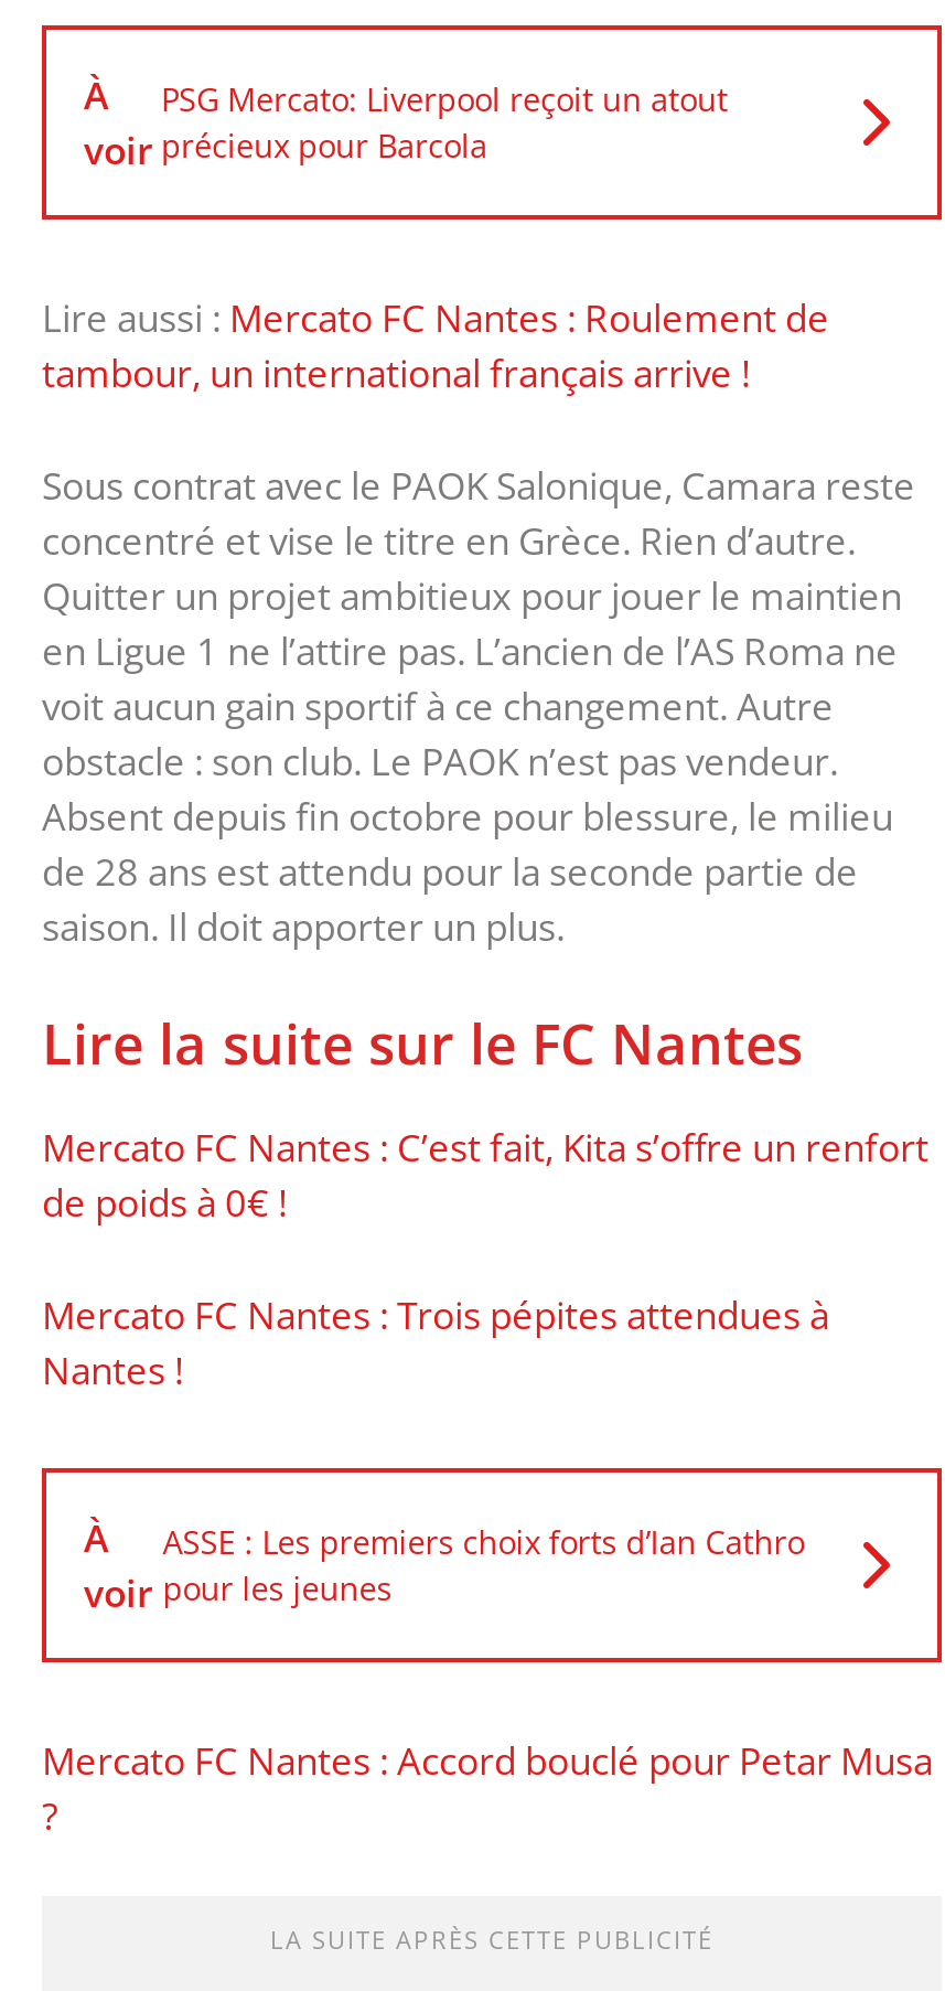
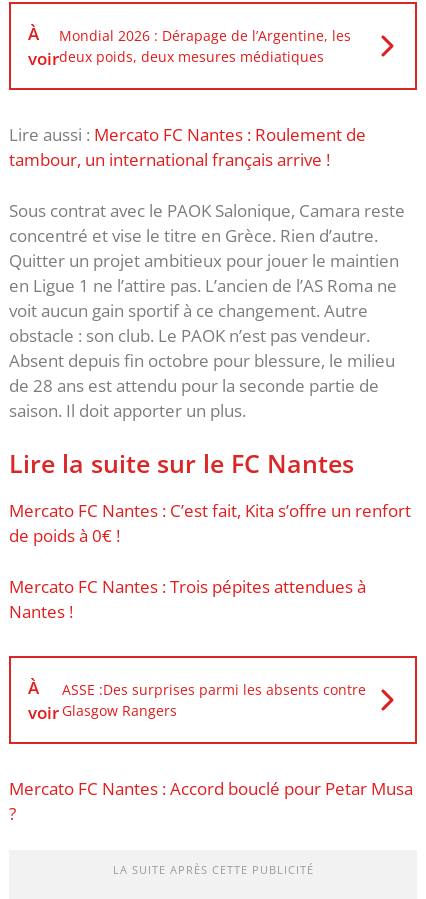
[161,78,728,167] PSG Mercato: Liverpool reçoit un atout | précieux pour Barcola -> [59,26,351,66] Mondial 2026 : Dérapage de l’Argentine, les | deux poids, deux mesures médiatiques
[163,1520,805,1608] ASSE : Les premiers choix forts d’Ian Cathro | pour les jeunes -> [62,679,366,719] ASSE :Des surprises parmi les absents contre | Glasgow Rangers

